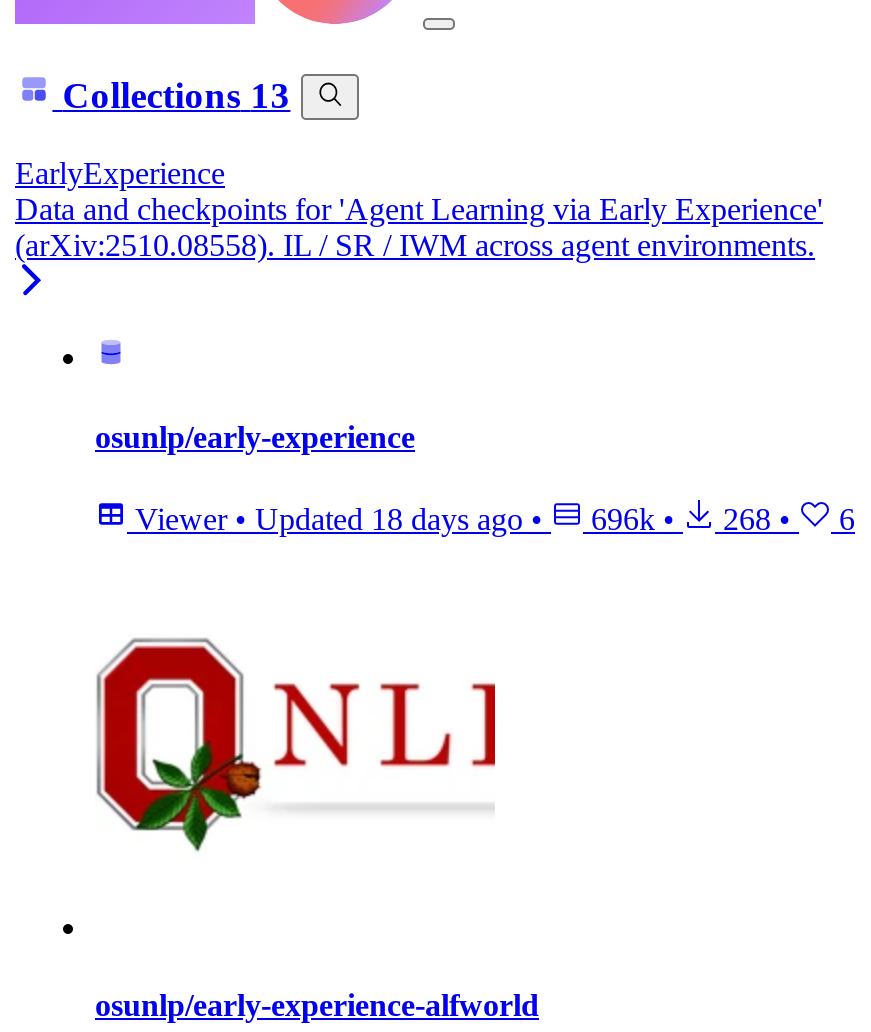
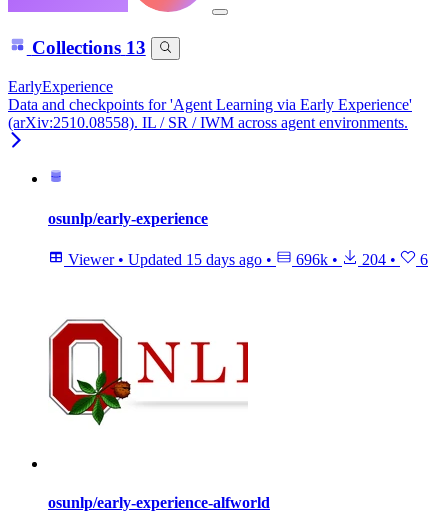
[127,502,543,536] Viewer • Updated 18 days ago • -> [64,251,272,268] Viewer • Updated 15 days ago •
[715,502,791,536] 268 • -> [358,251,396,268] 204 •

